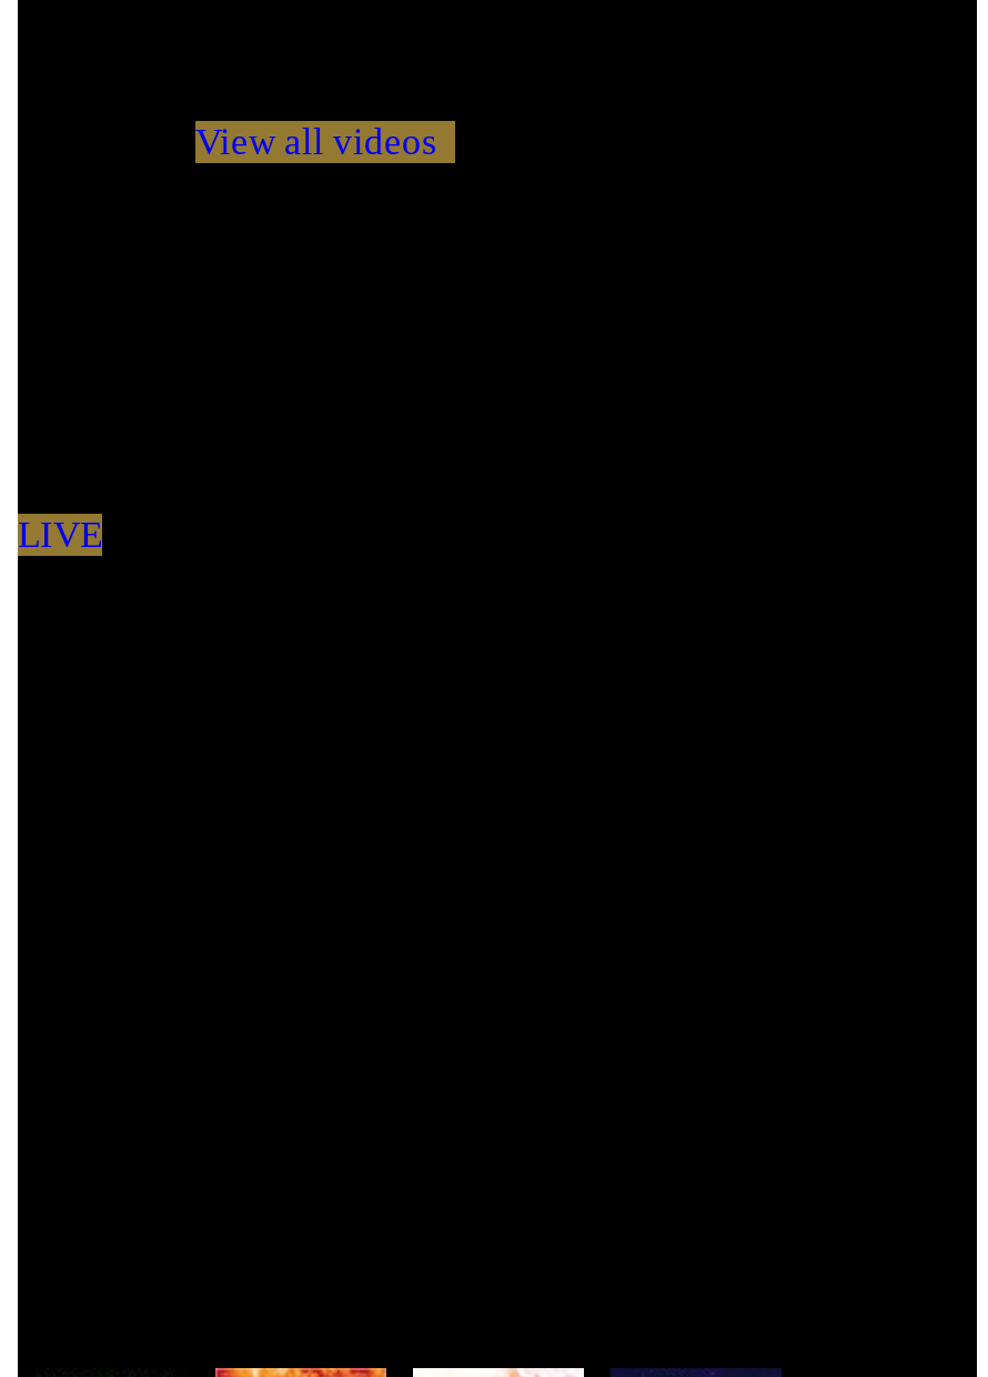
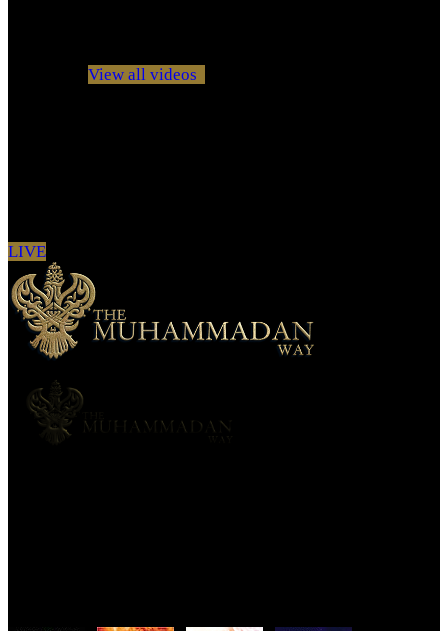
none -> [11,262,314,359] [image]

